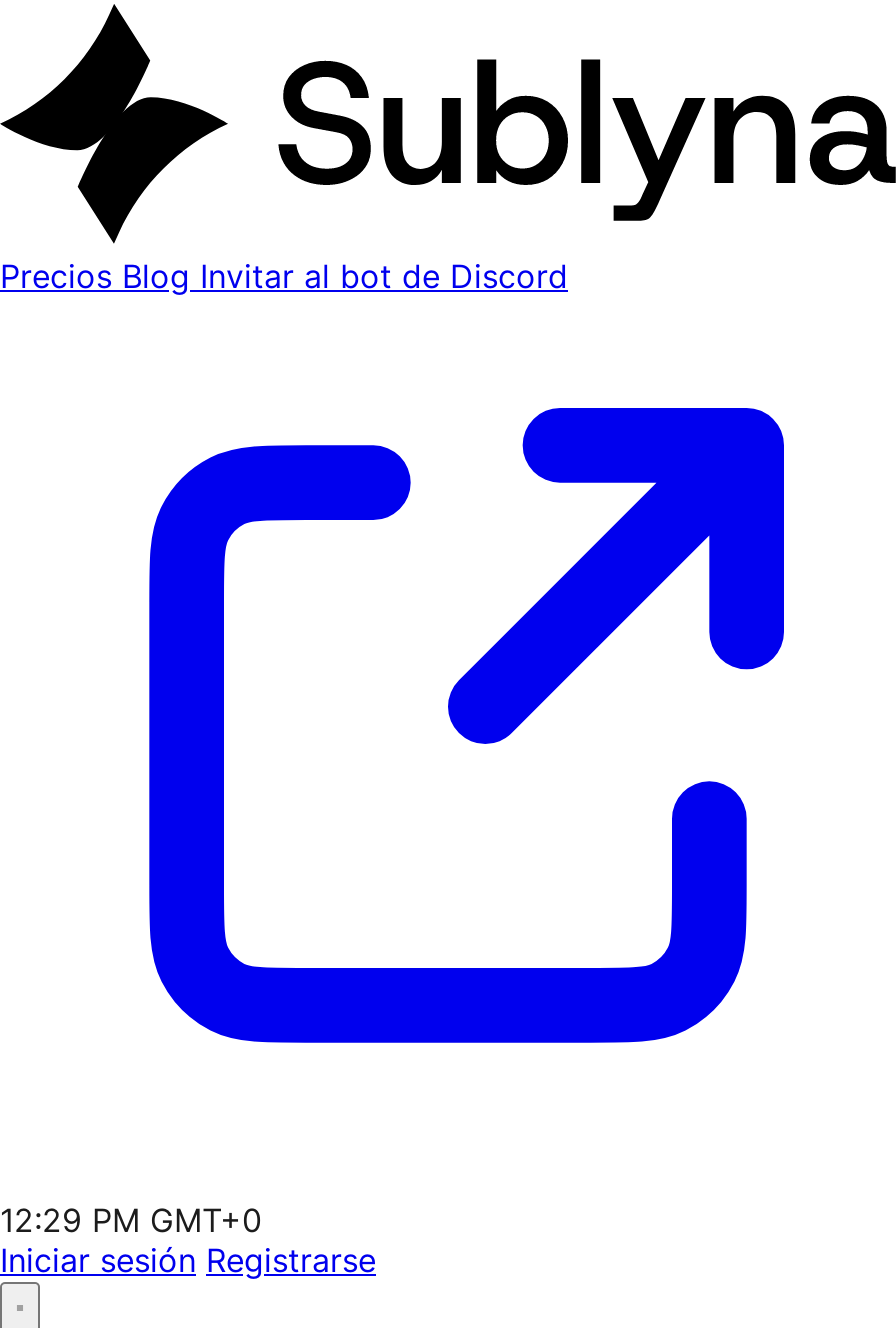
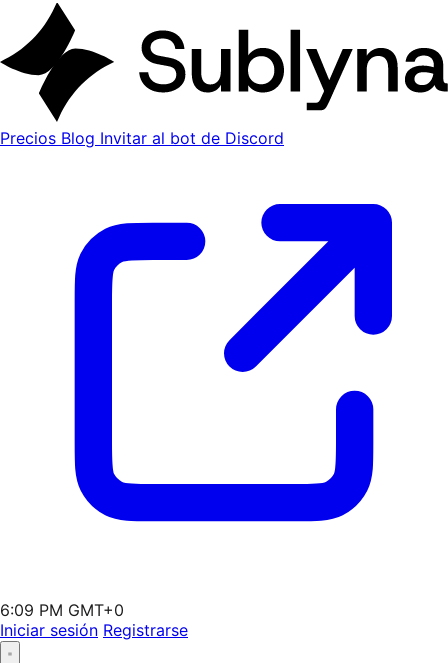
[0,1200,262,1240] 12:29 PM GMT+0 -> [0,600,124,620] 6:09 PM GMT+0

